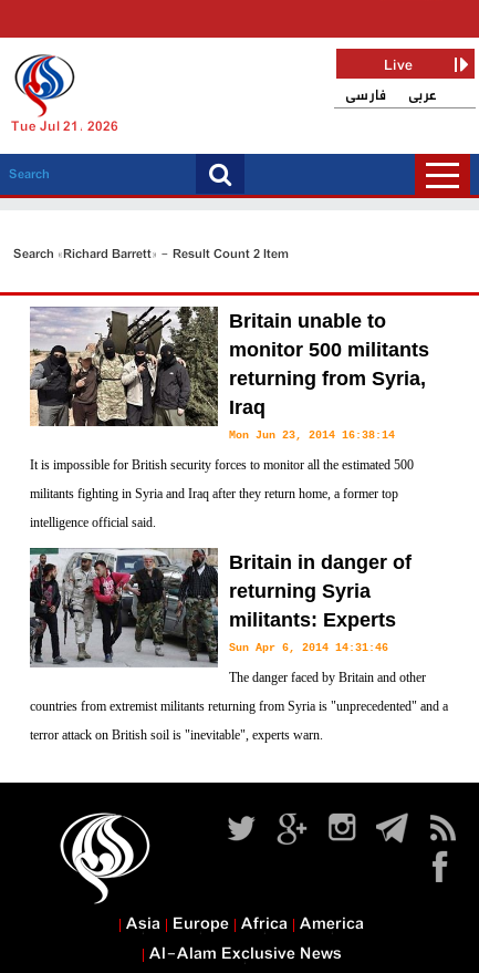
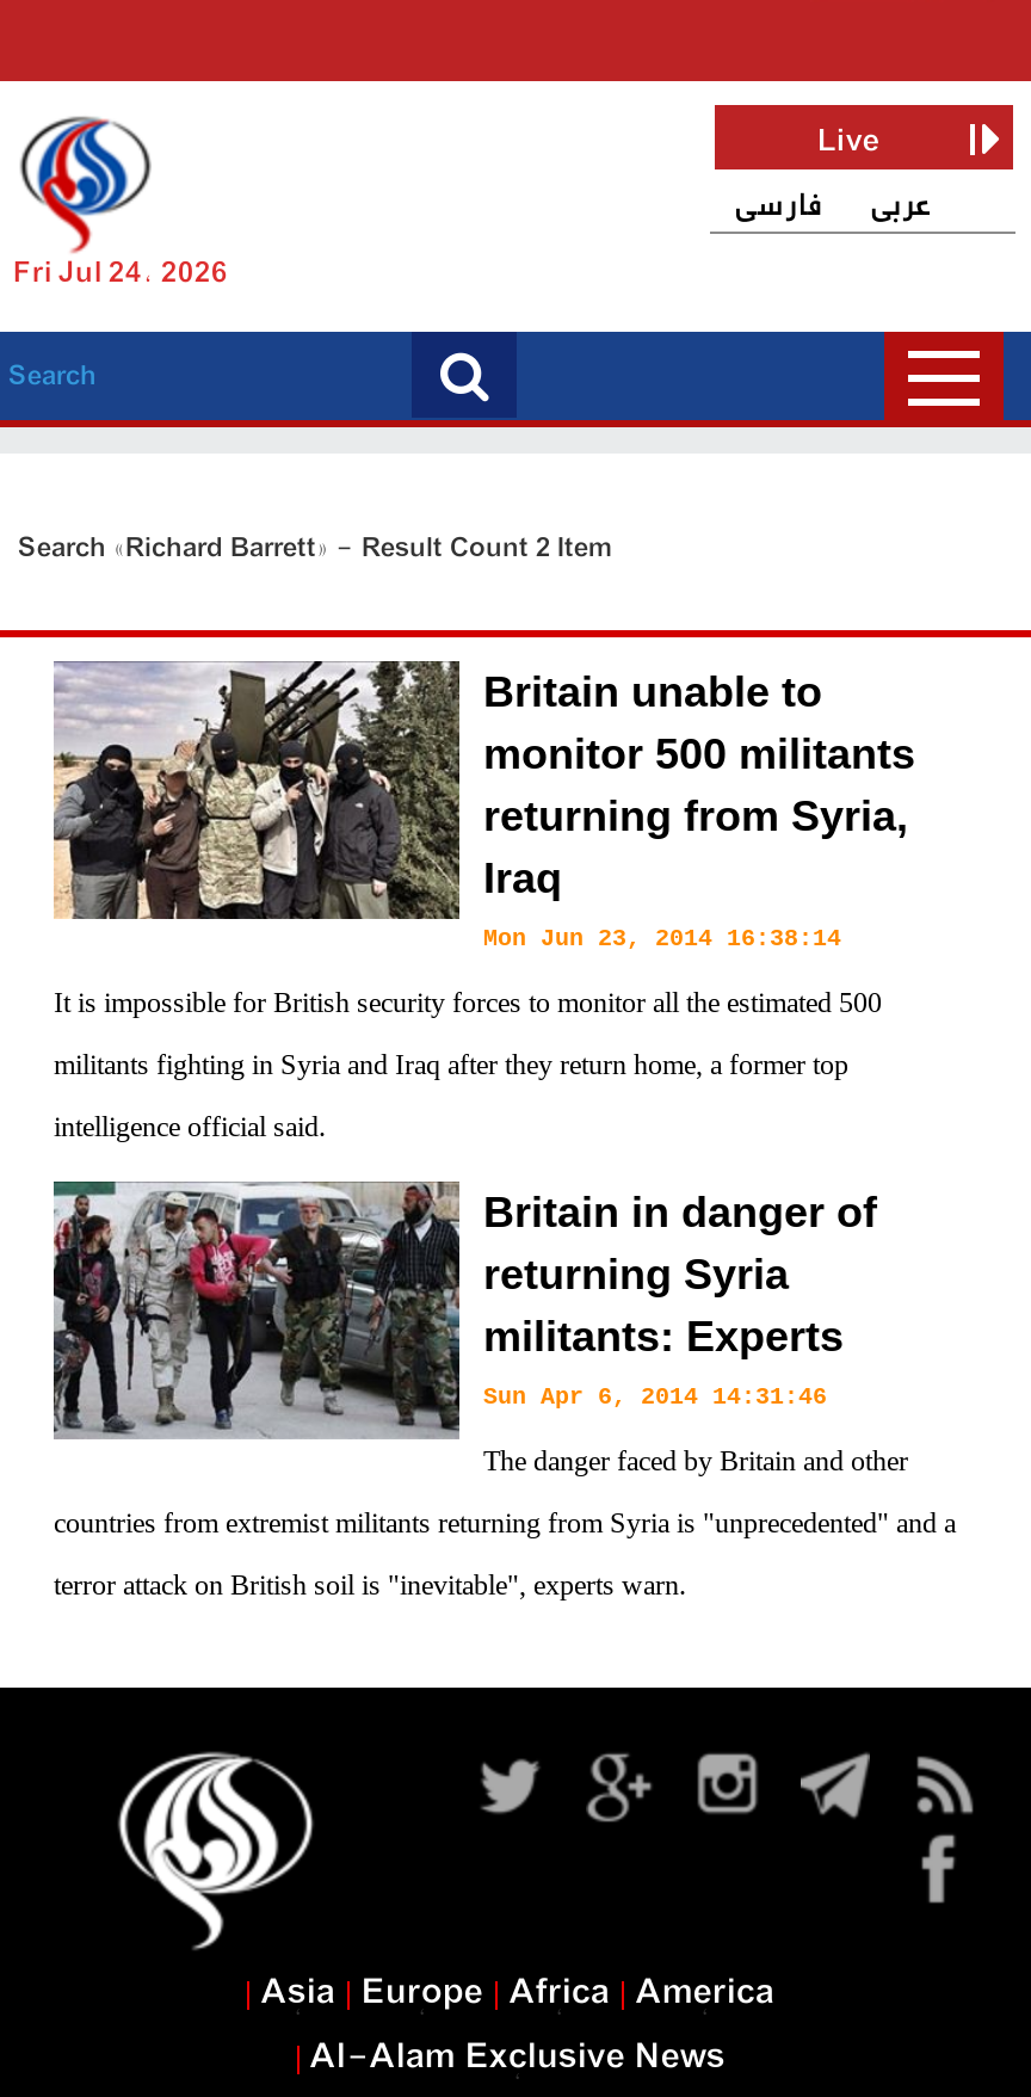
[11,116,118,138] Tue Jul 21, 2026 -> [13,251,228,298] Fri Jul 24, 2026

